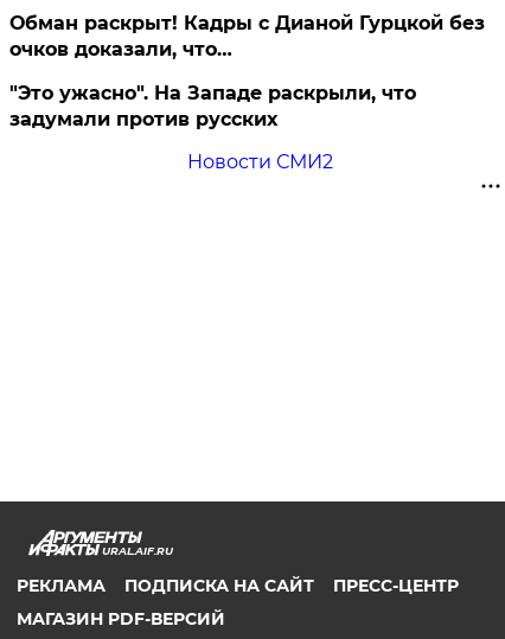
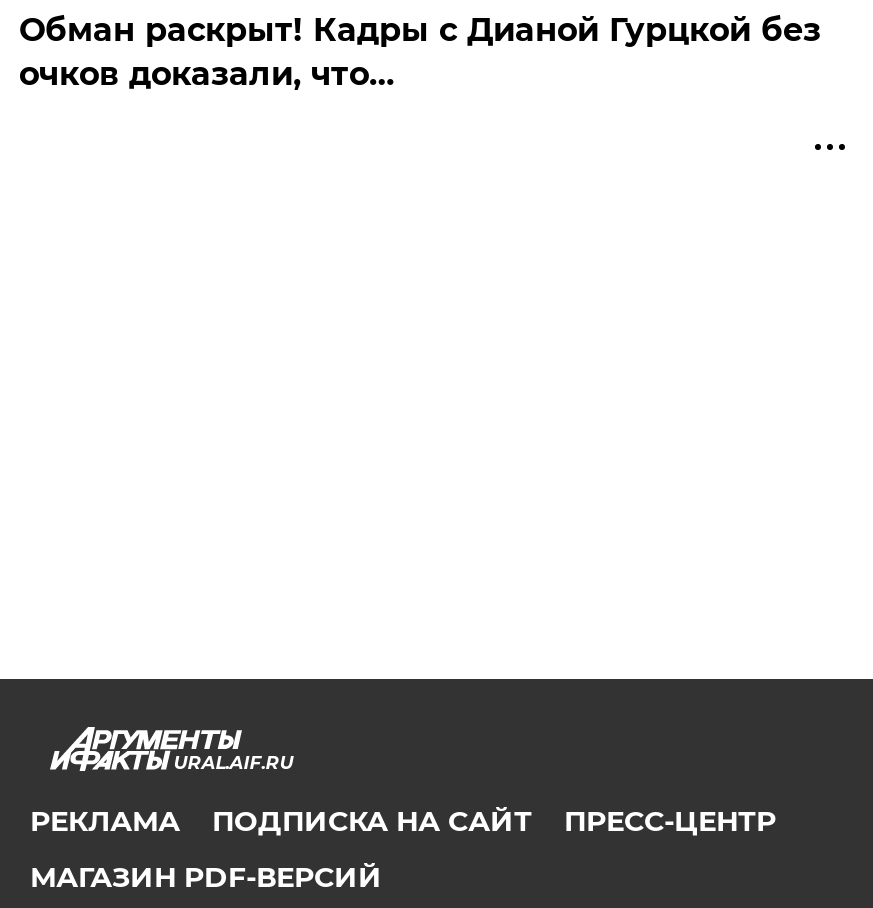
[10,82,417,173] "Это ужасно". На Западе раскрыли, что | задумали против русских | Новости СМИ2 -> none

